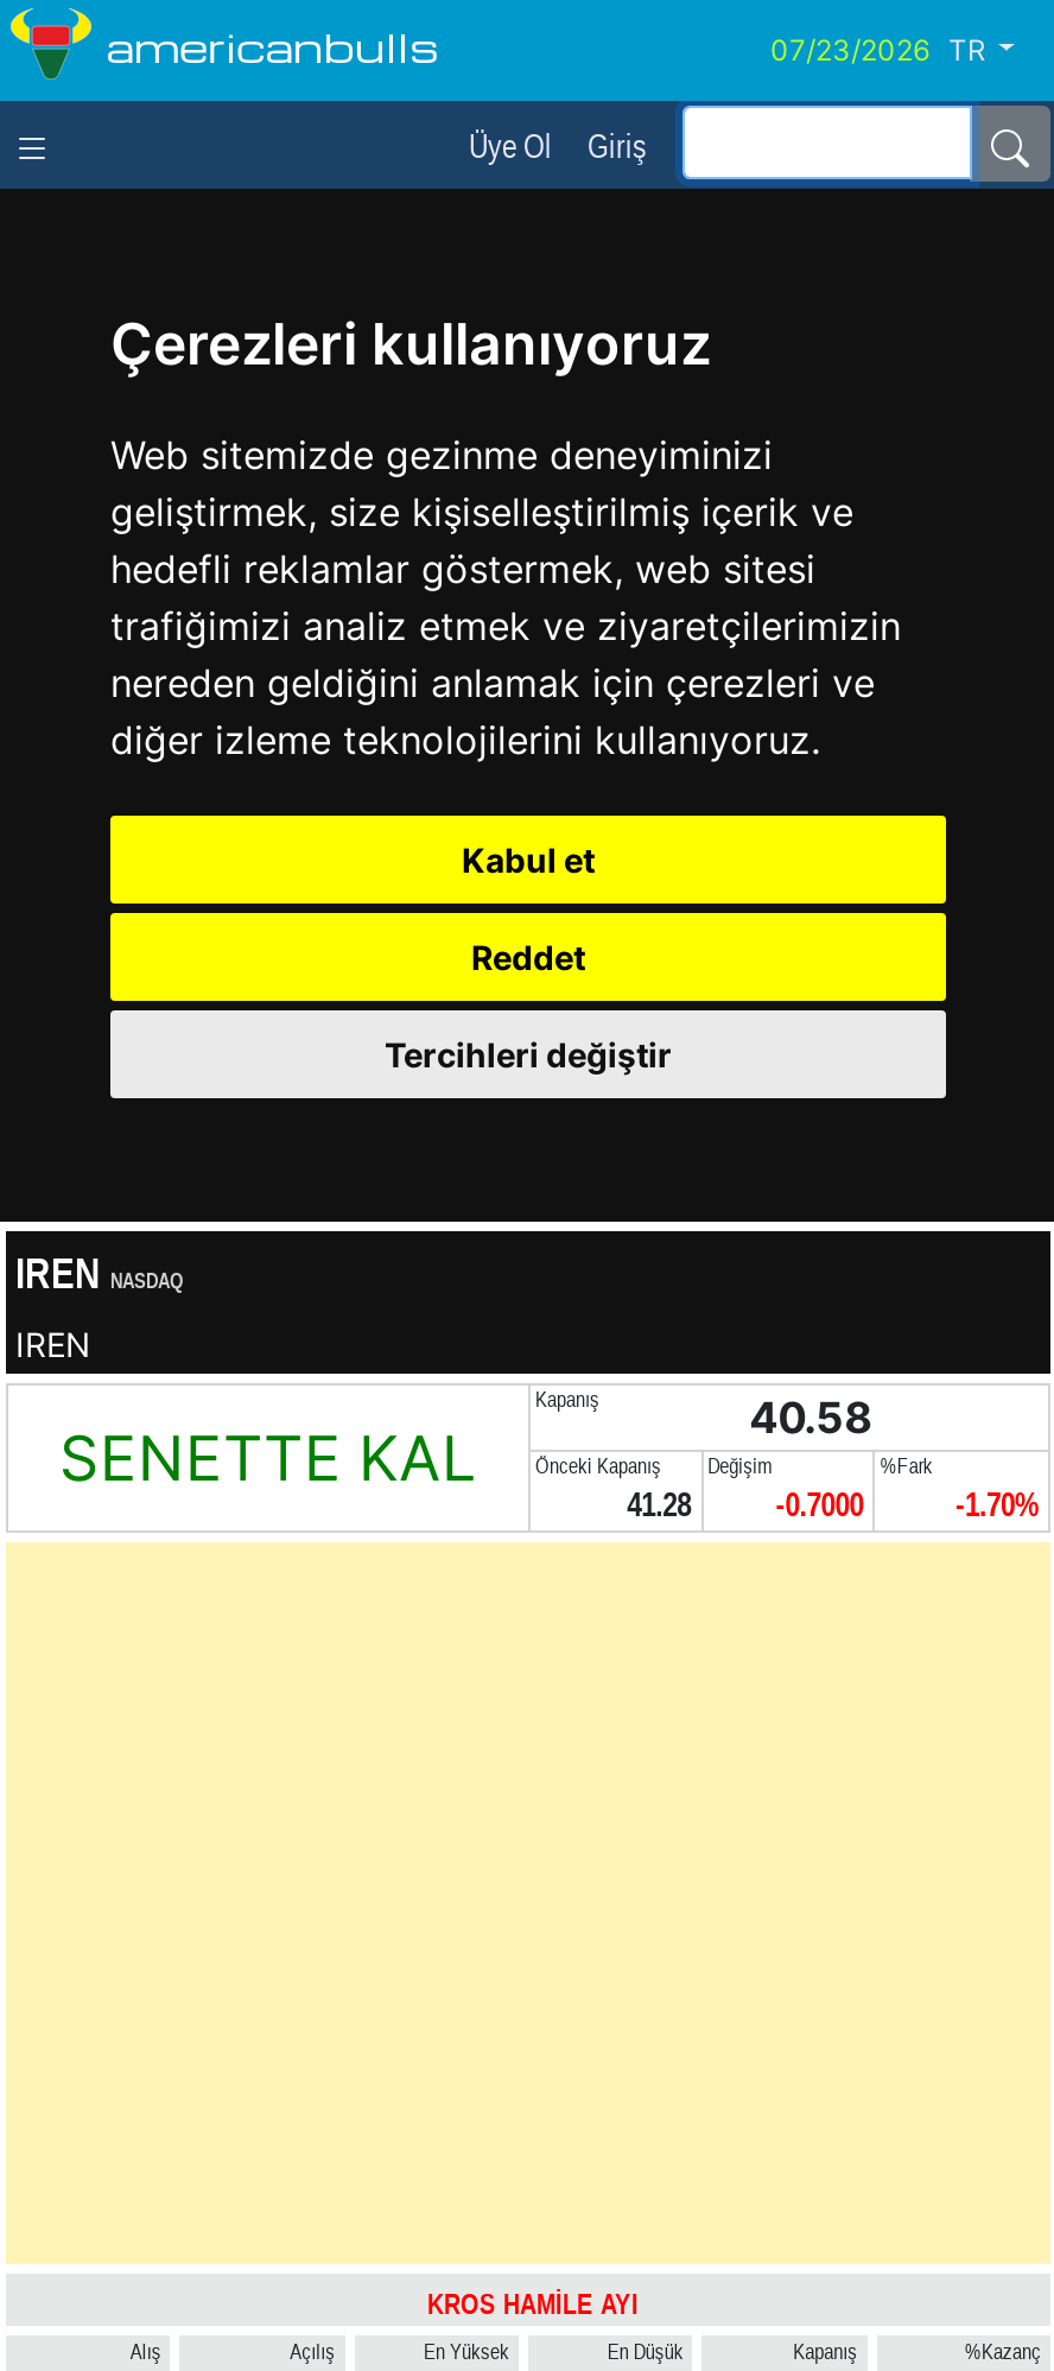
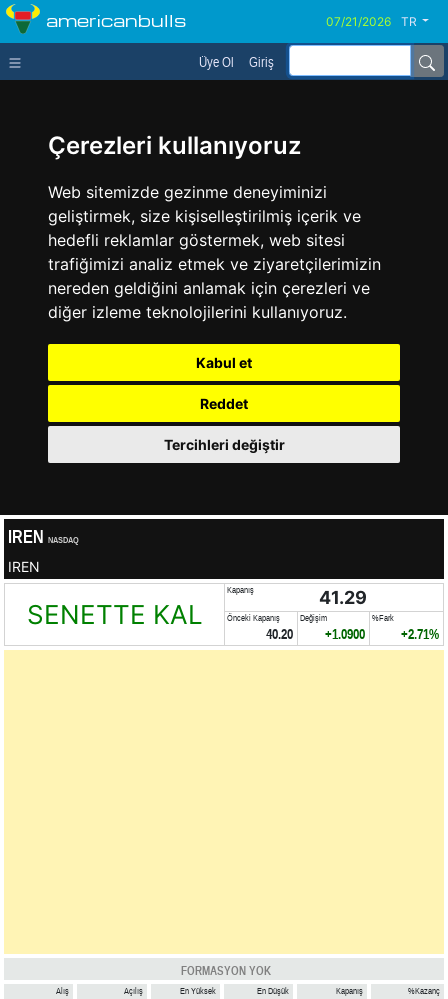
[749,1393,873,1443] 40.58 -> [319,587,367,608] 41.29
[627,1485,691,1523] 41.28 -> [266,626,293,642] 40.20
[776,1485,864,1523] -0.7000 -> [325,626,365,642] +1.0900
[955,1485,1039,1523] -1.70% -> [401,626,439,642] +2.71%
[427,2288,639,2321] KROS HAMİLE AYI -> [181,964,271,978] FORMASYON YOK

